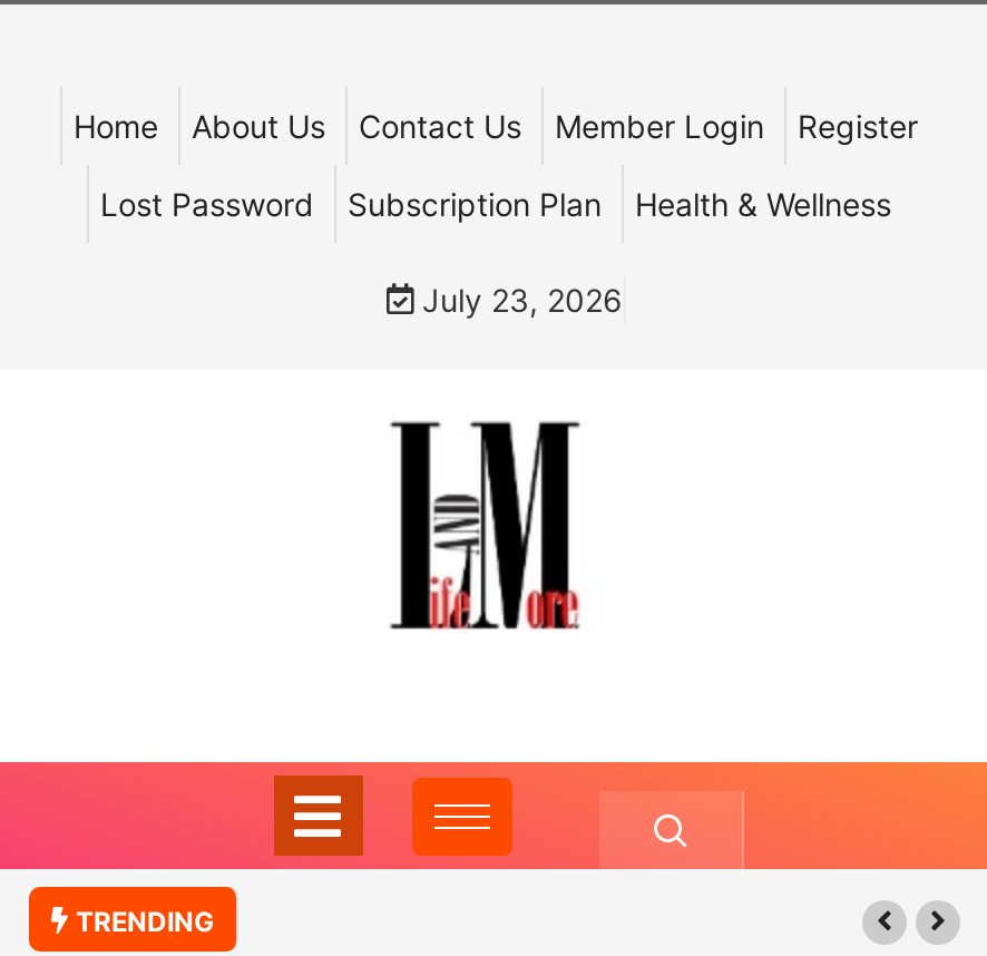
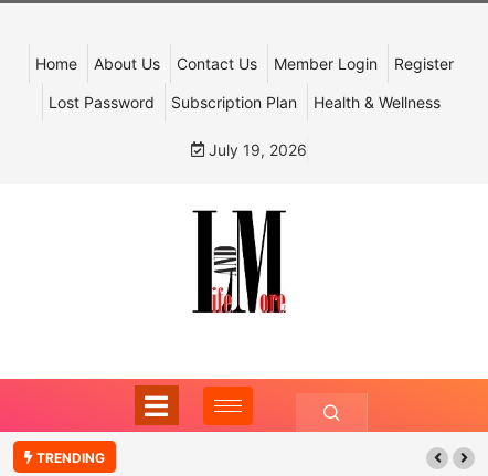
[413,281,623,319] July 23, 2026 -> [204,140,307,159] July 19, 2026

